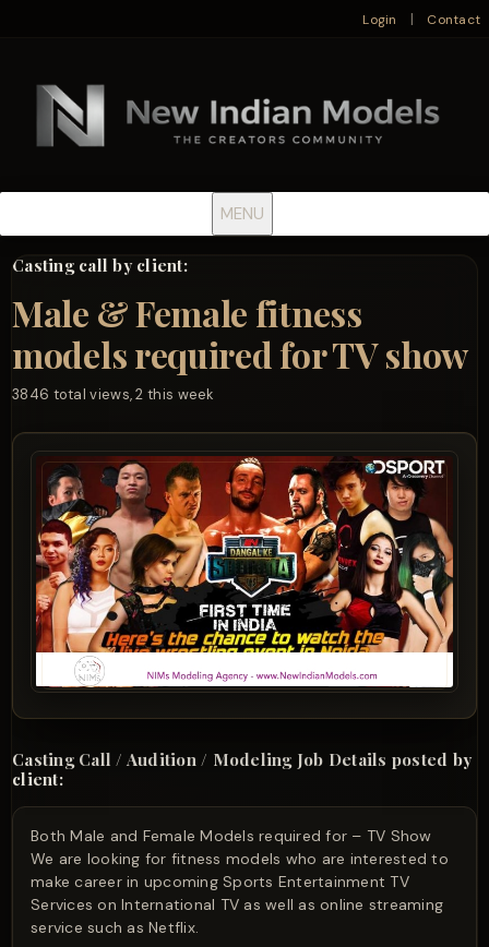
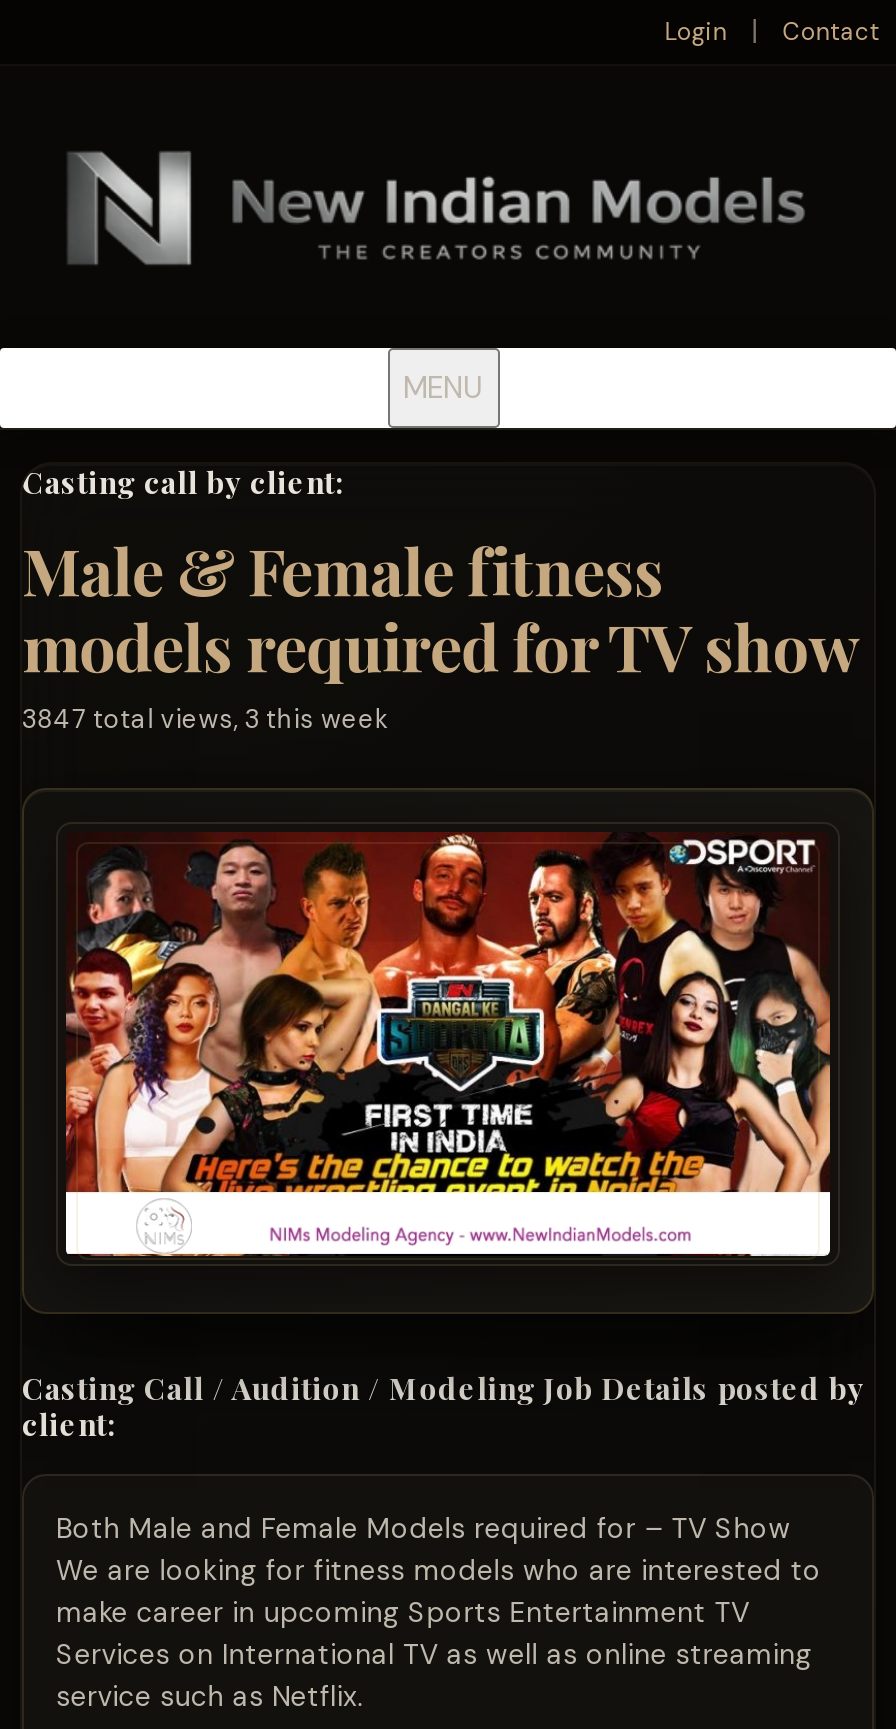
[12,385,215,403] 3846 total views, 2 this week -> [22,701,389,735] 3847 total views, 3 this week

